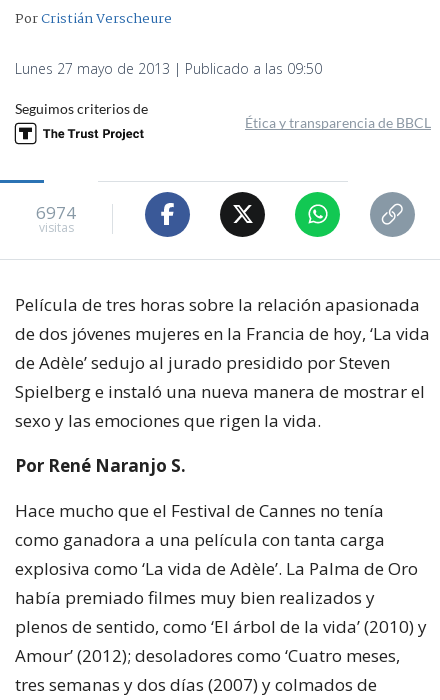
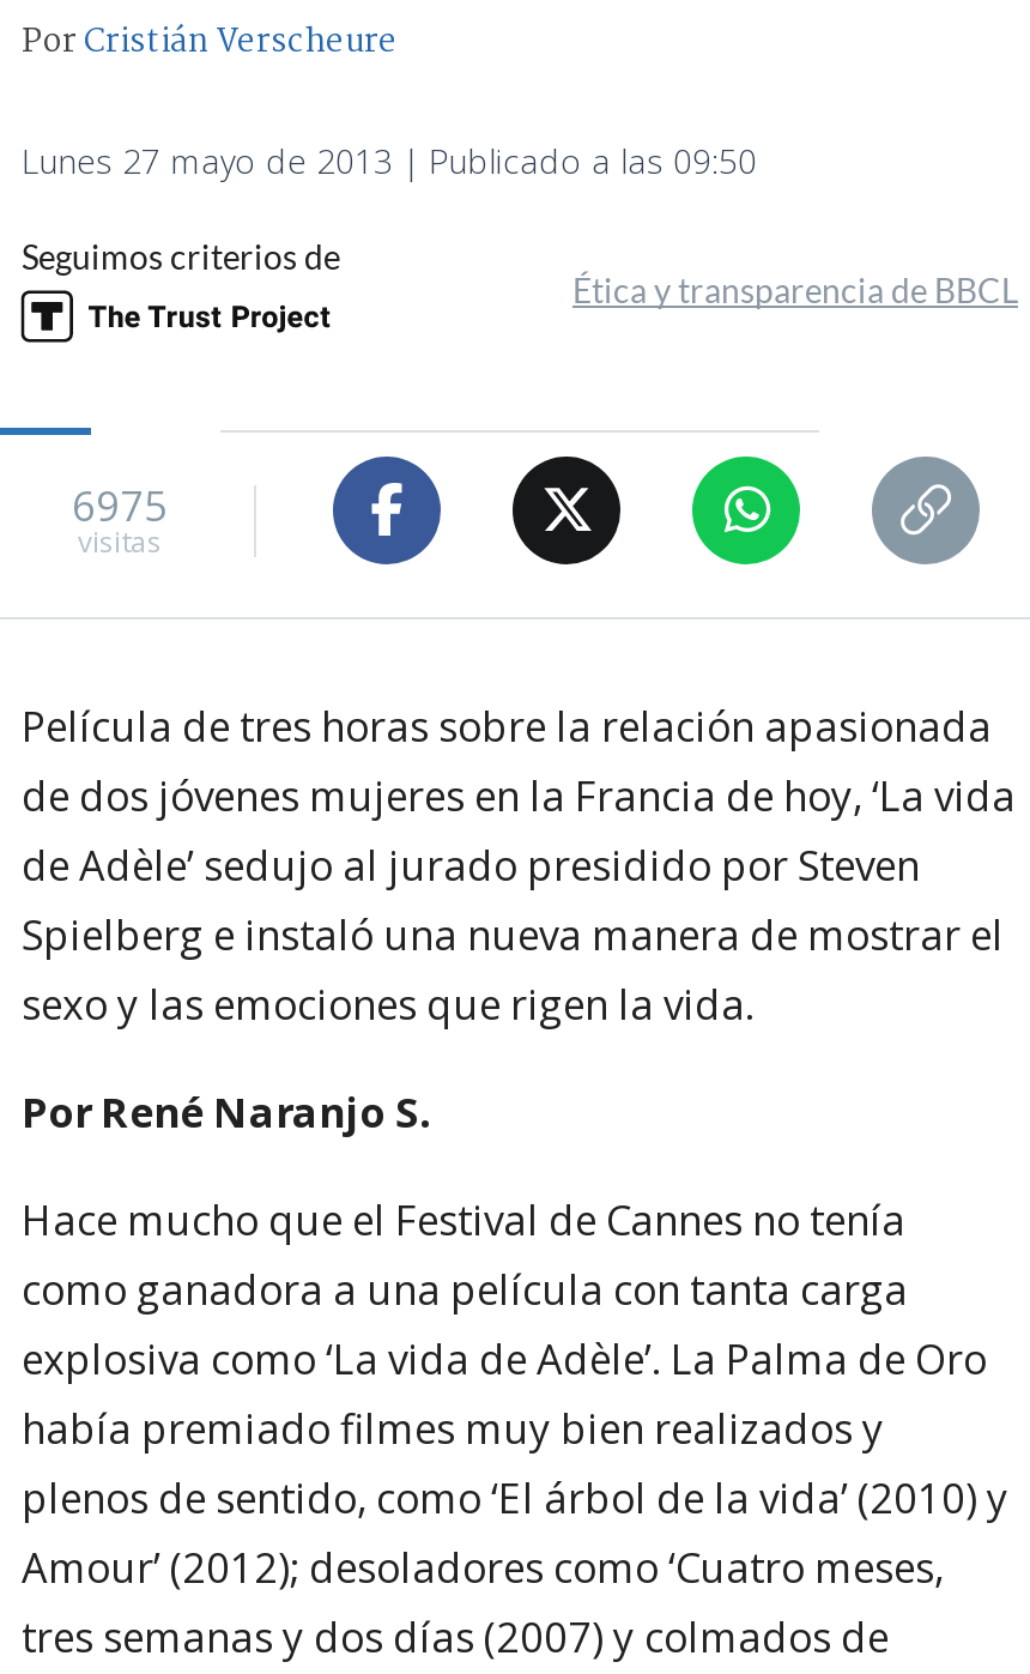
[36,201,76,224] 6974 -> [72,479,168,534] 6975

